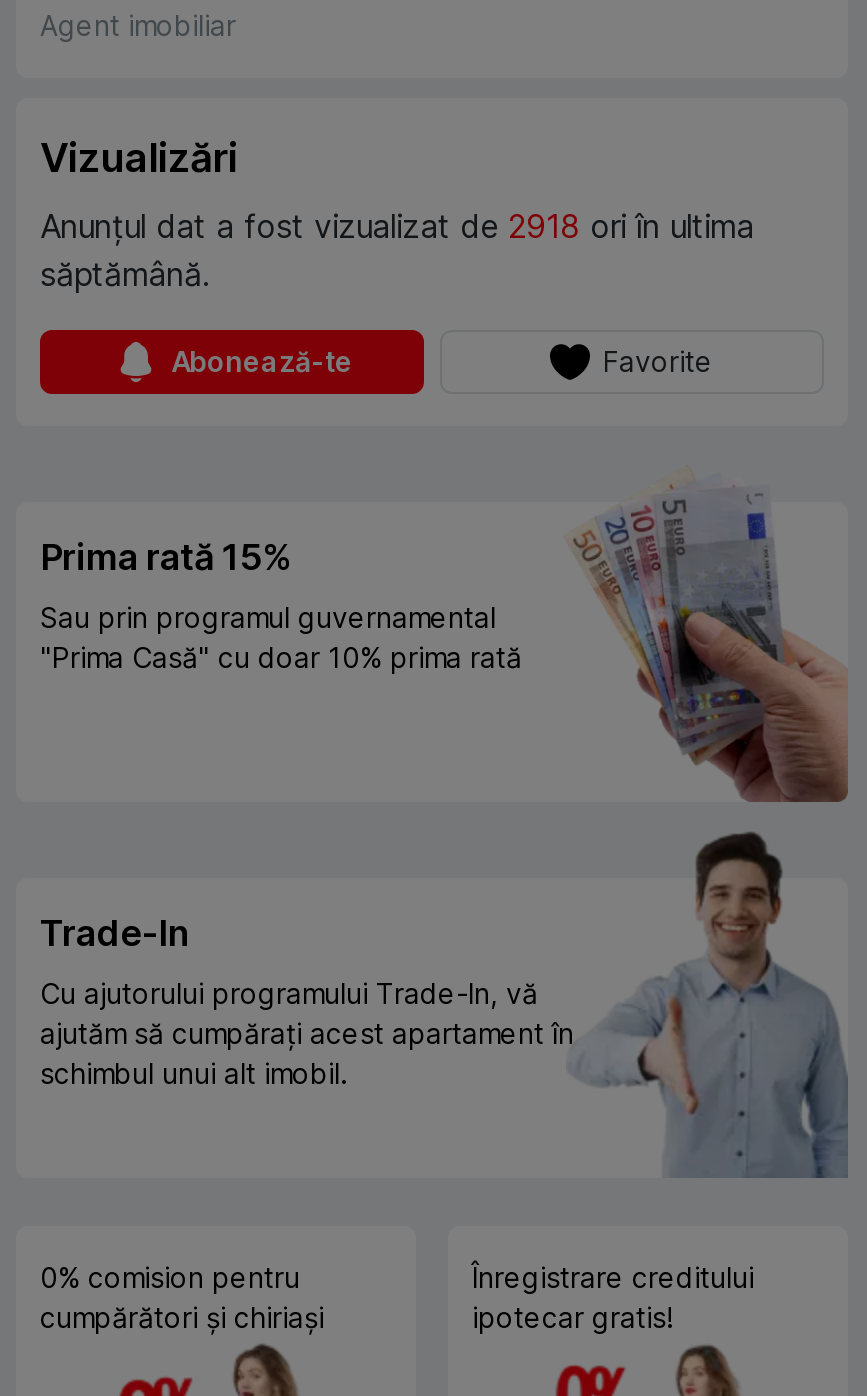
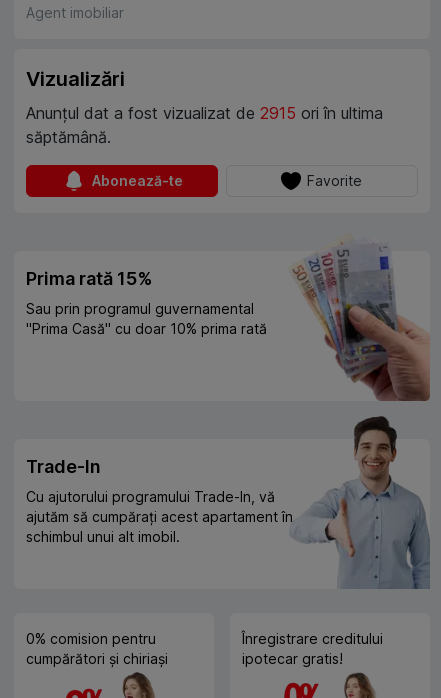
[40,207,754,247] Anunțul dat a fost vizualizat de 2918 ori în ultima -> [26,103,383,123] Anunțul dat a fost vizualizat de 2915 ori în ultima

